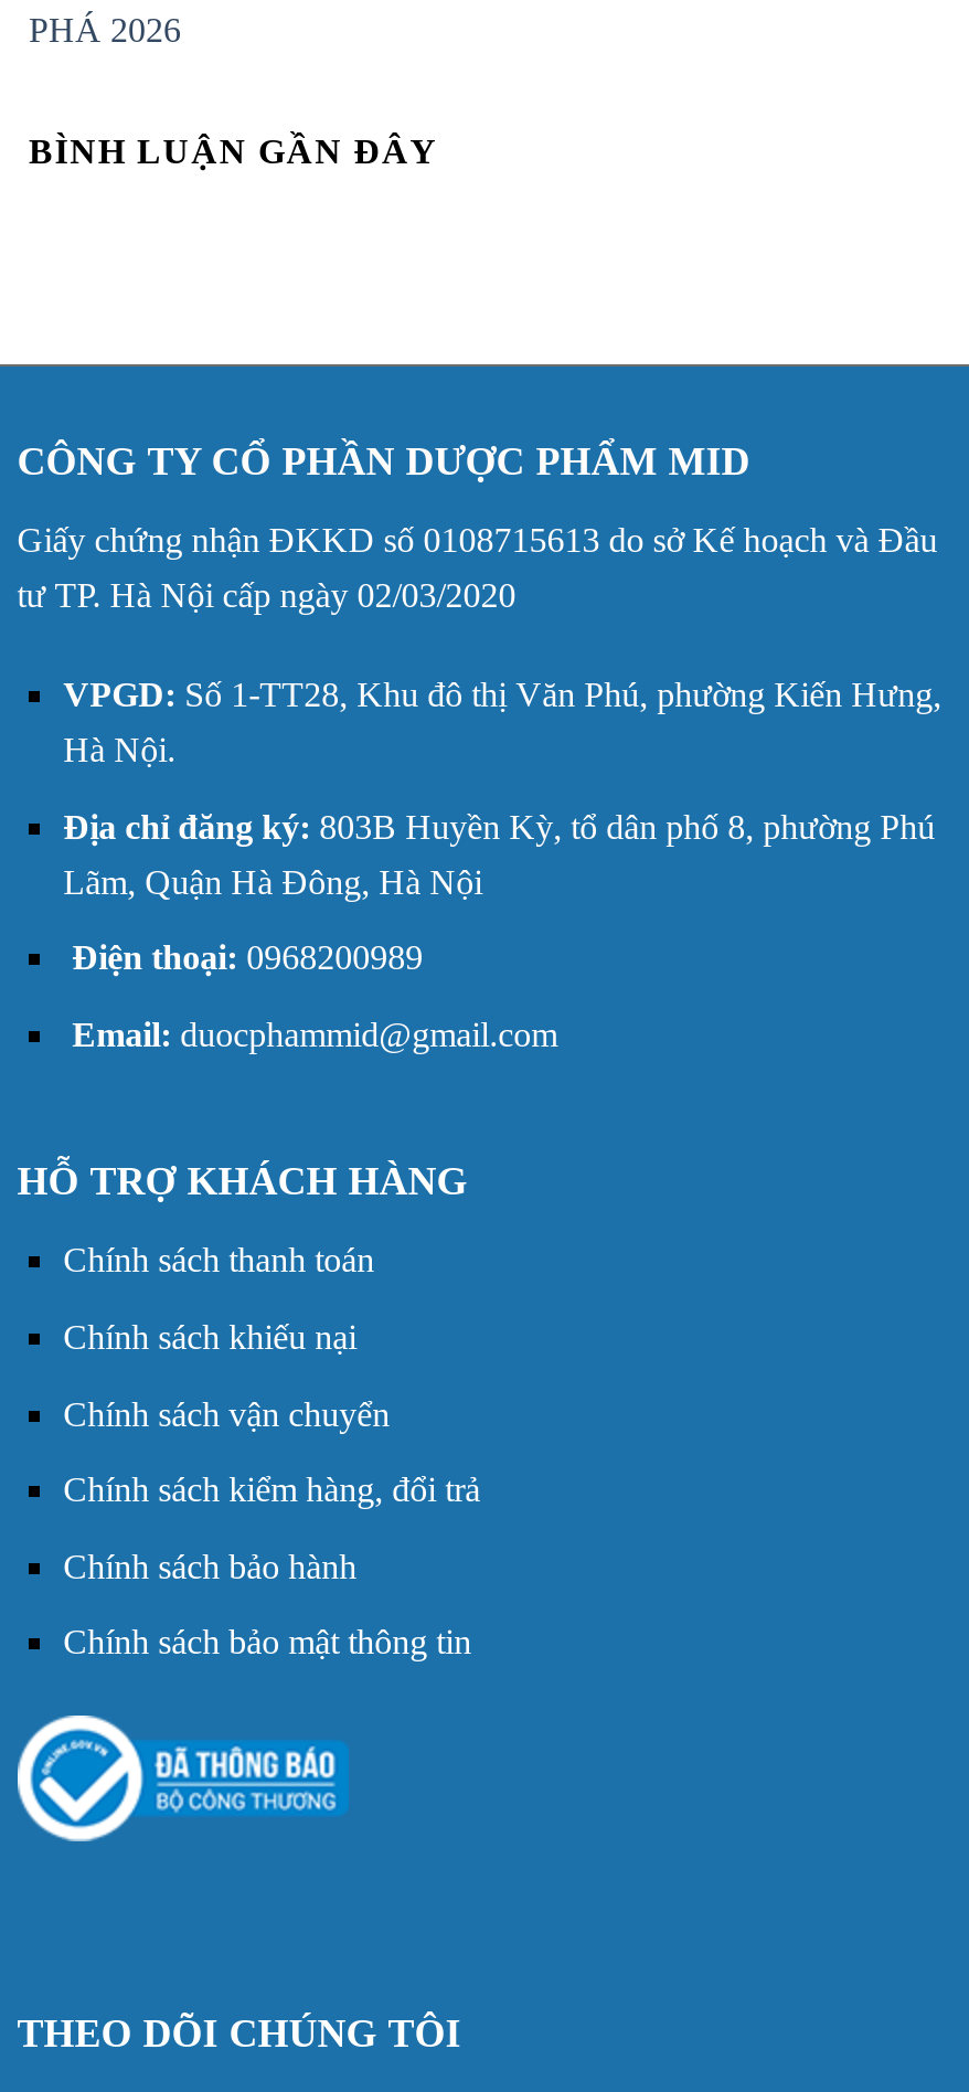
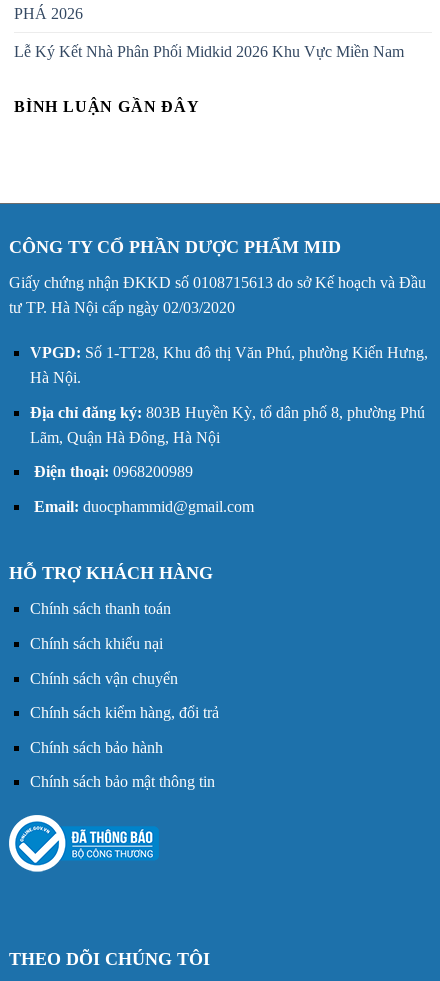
none -> [14,42,404,59] Lễ Ký Kết Nhà Phân Phối Midkid 2026 Khu Vực Miền Nam

